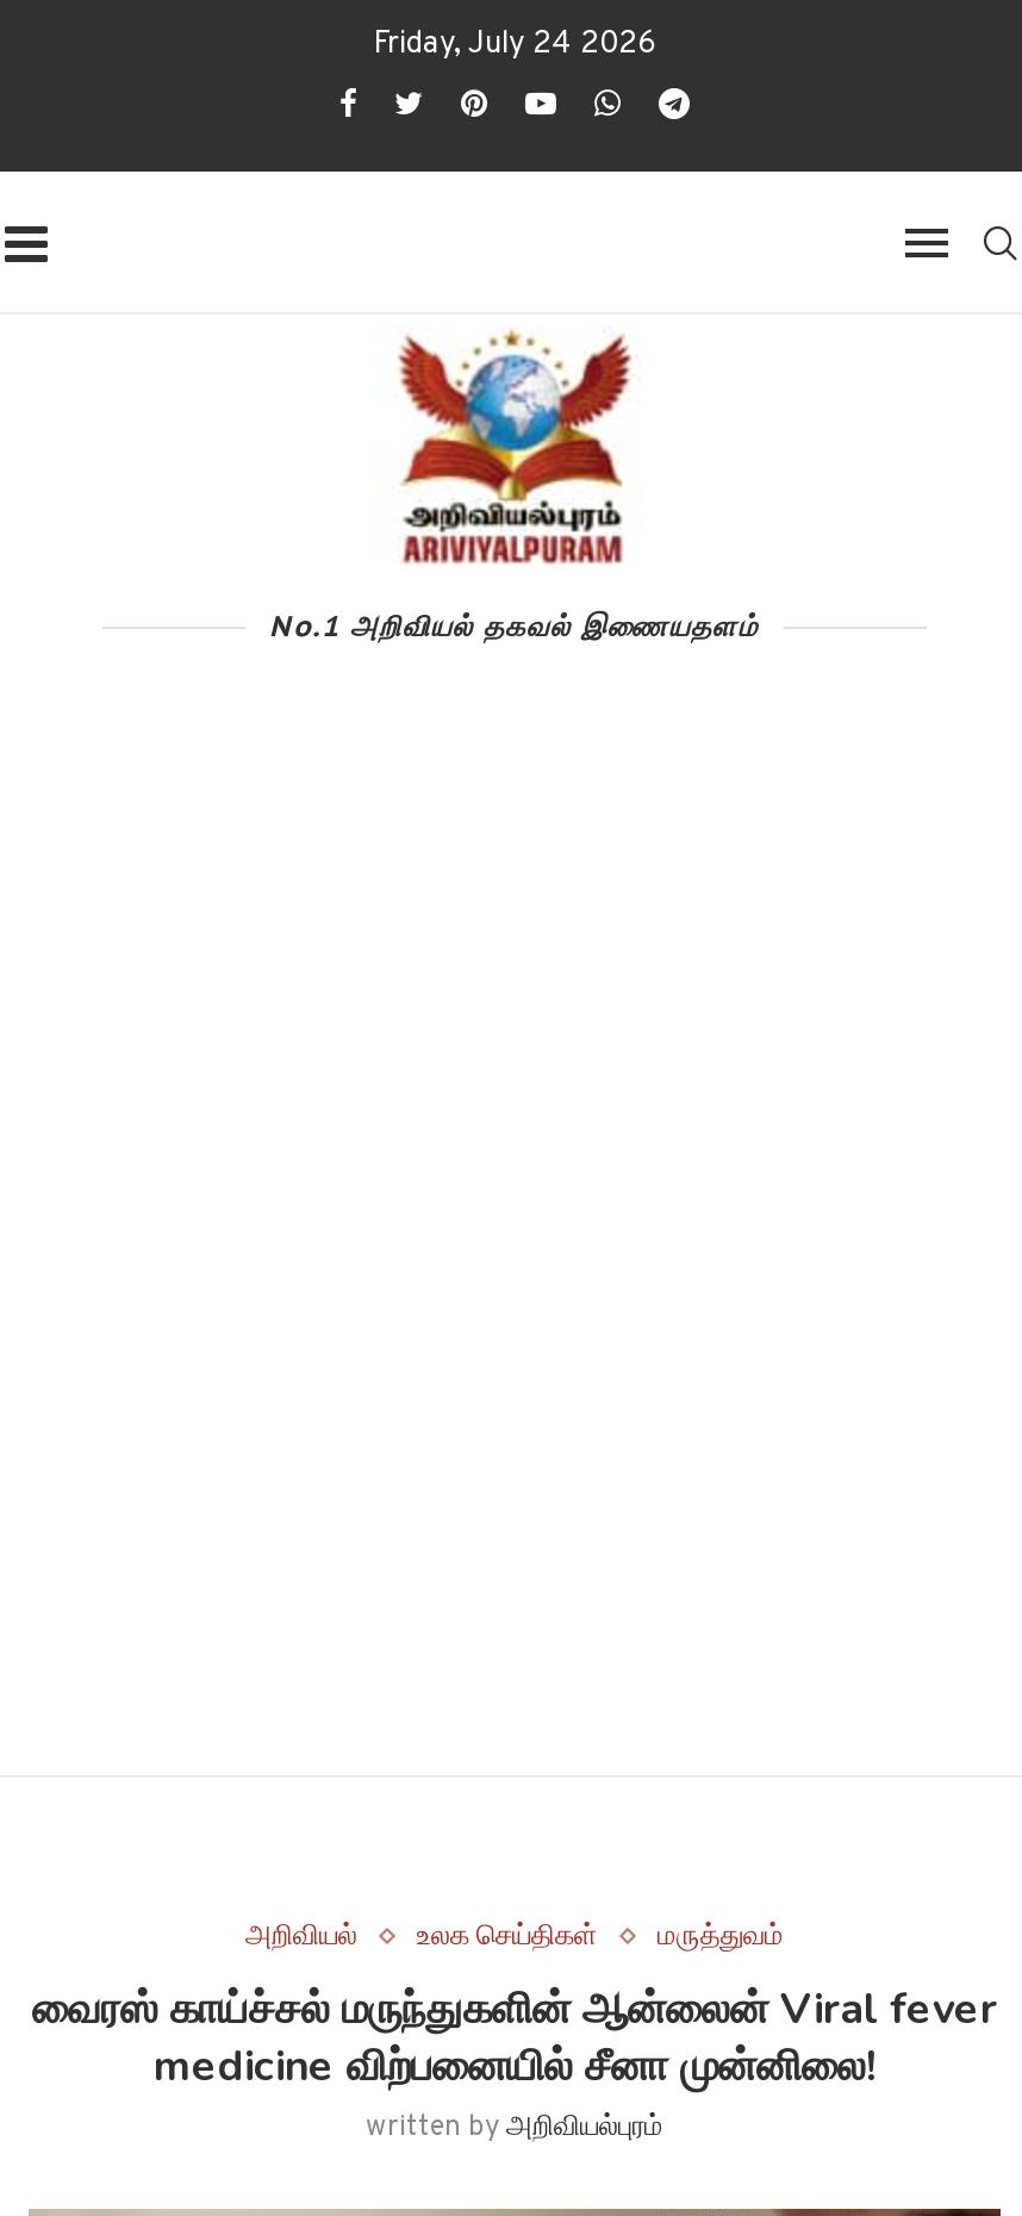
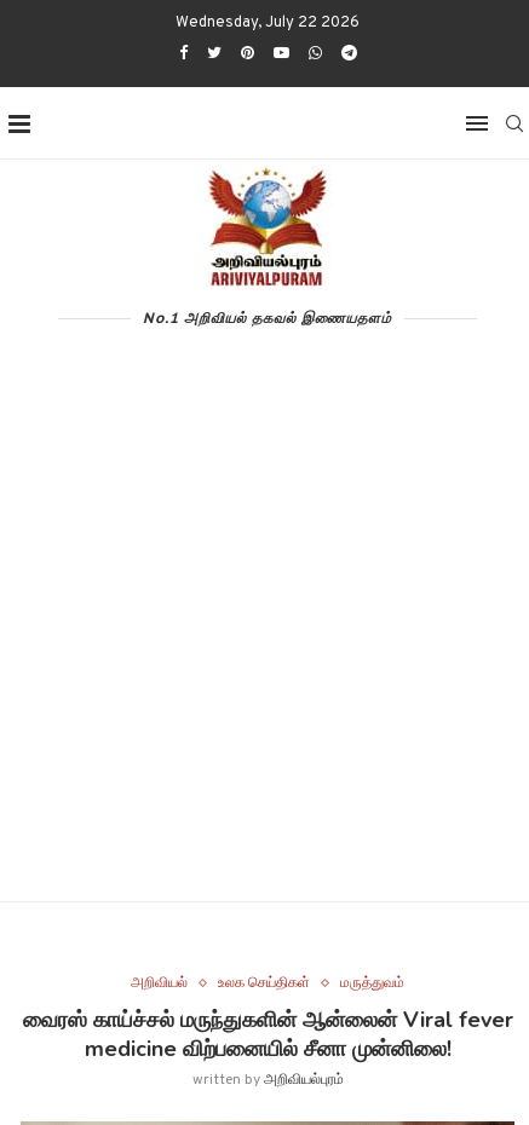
[373,26,656,64] Friday, July 24 2026 -> [176,13,360,33] Wednesday, July 22 2026

